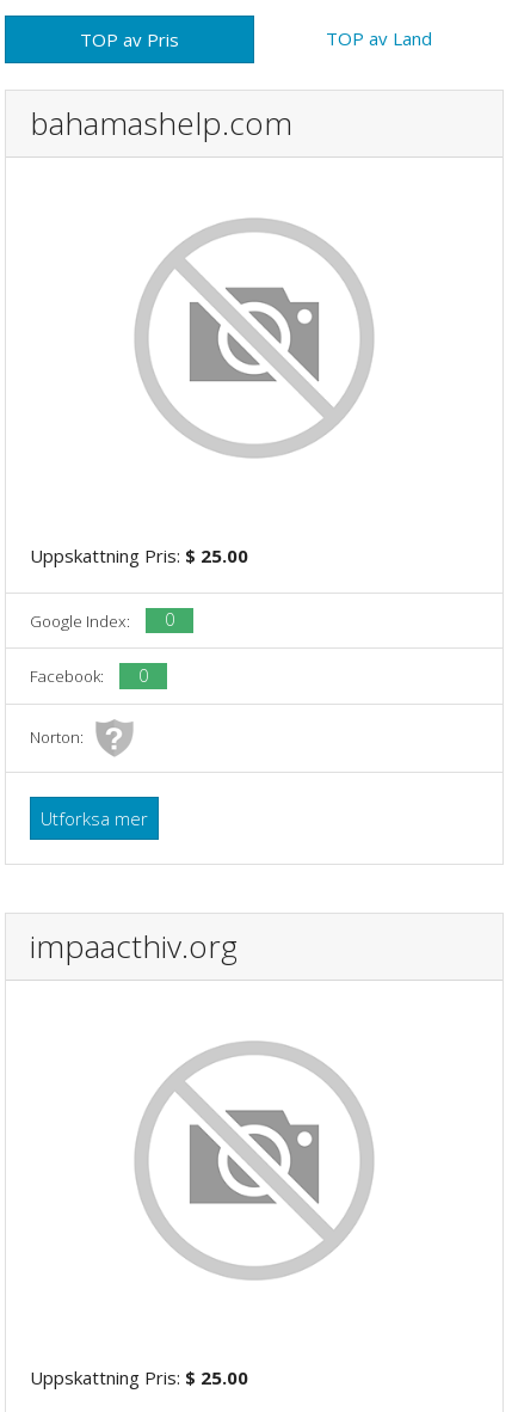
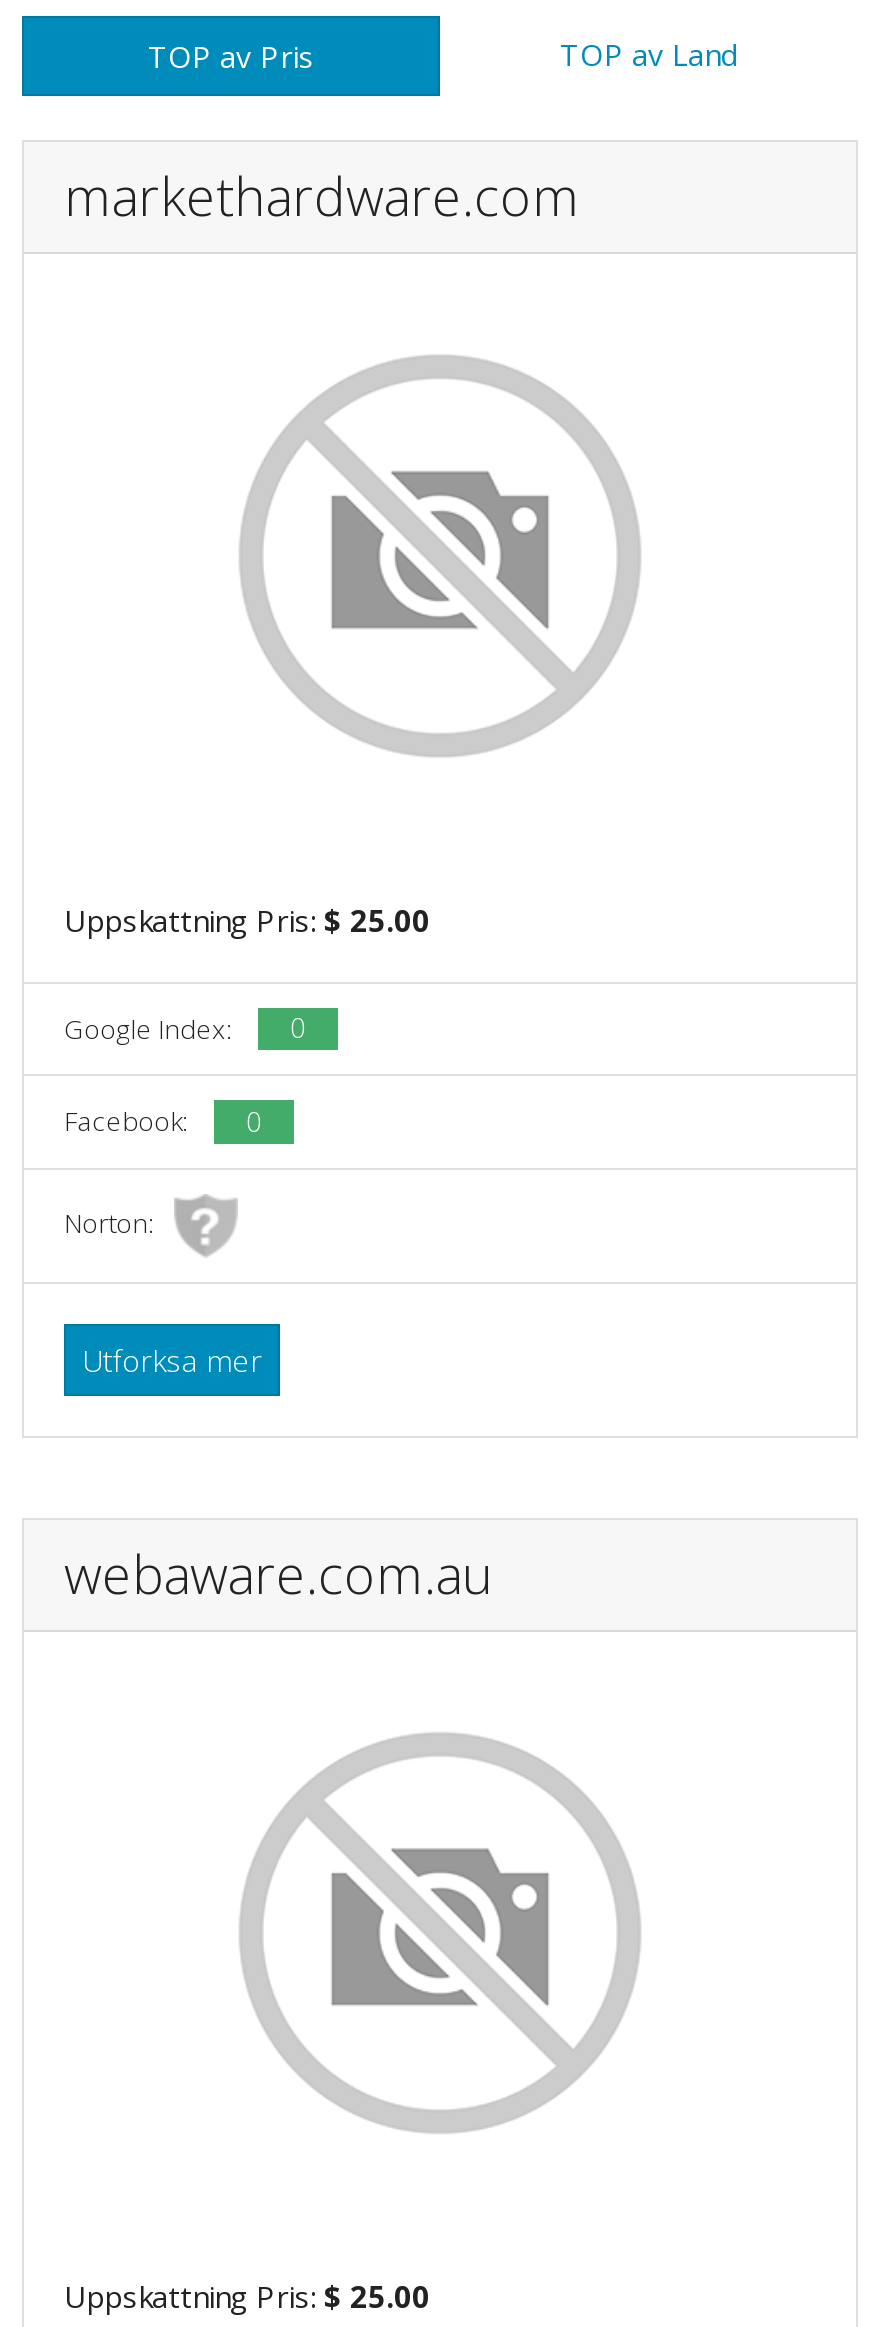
[30,102,292,145] bahamashelp.com -> [64,161,580,233] markethardware.com
[30,924,238,967] impaacthiv.org -> [64,1538,492,1610] webaware.com.au

